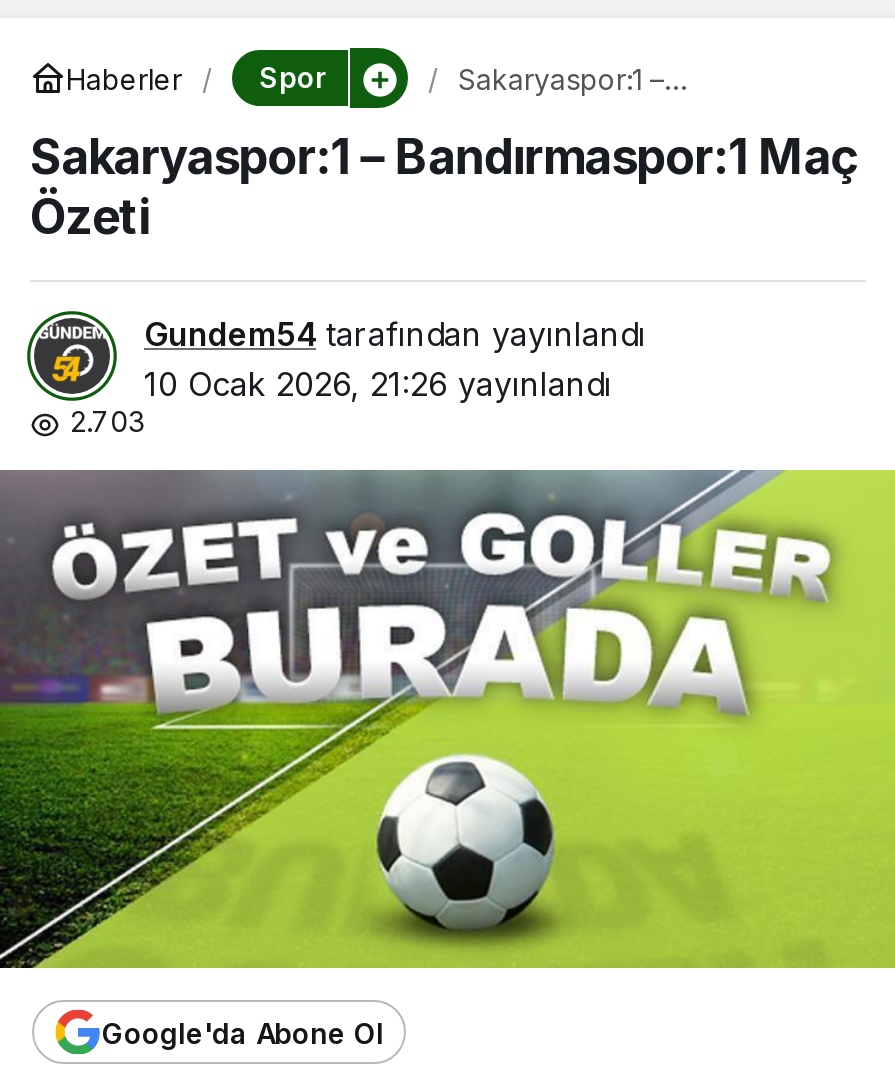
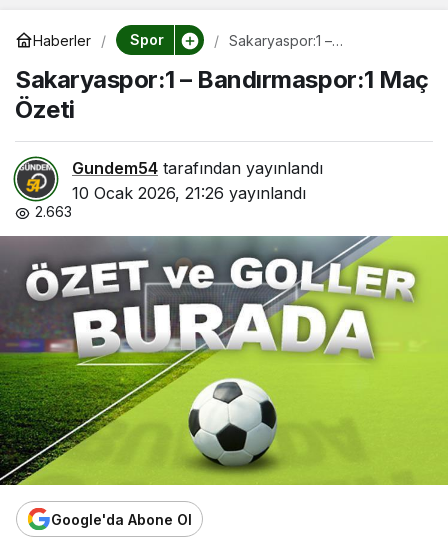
[70,405,144,439] 2.703 -> [35,203,72,220] 2.663

